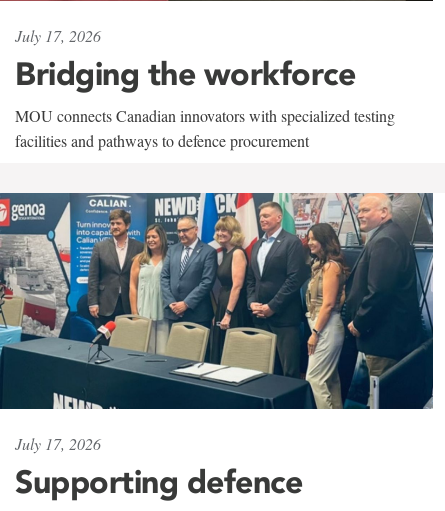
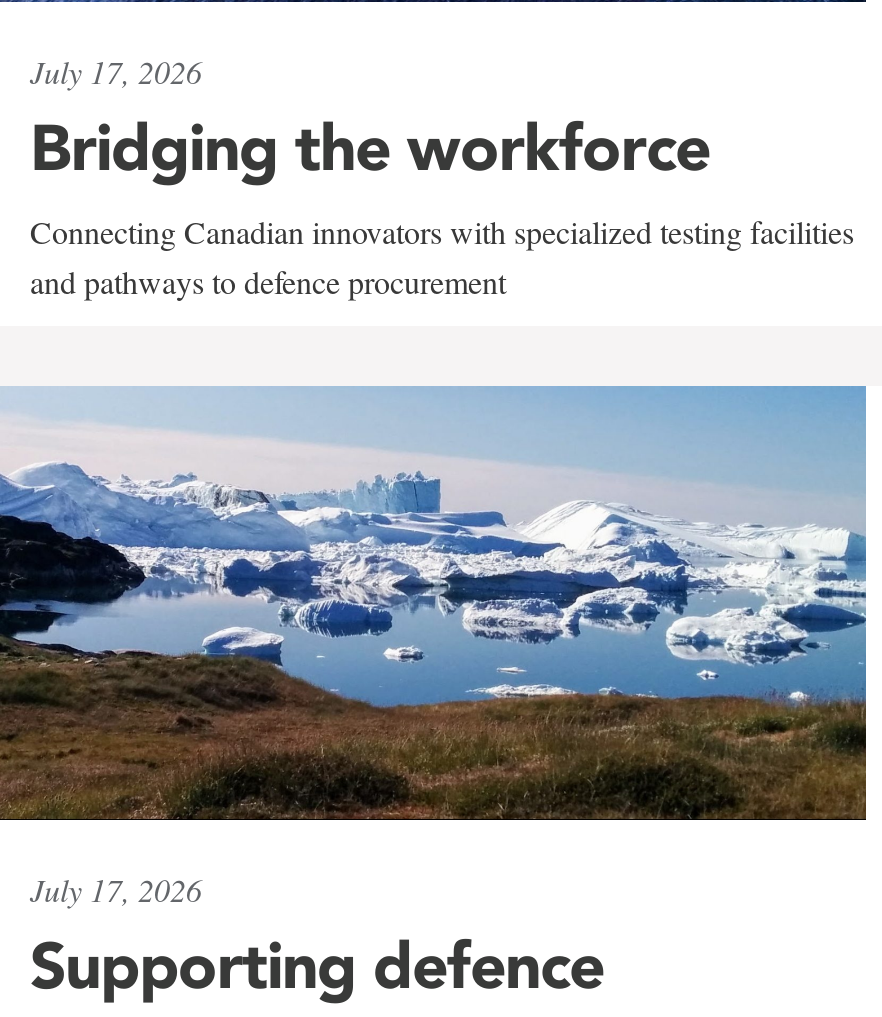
[15,105,395,151] MOU connects Canadian innovators with specialized testing | facilities and pathways to defence procurement -> [30,210,854,302] Connecting Canadian innovators with specialized testing facilities | and pathways to defence procurement
[3,192,434,410] [image] -> [6,384,868,822] [image]

